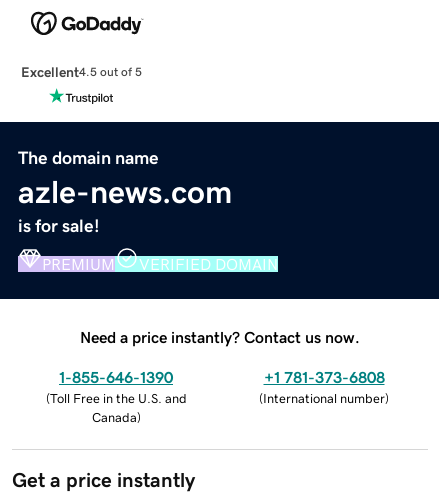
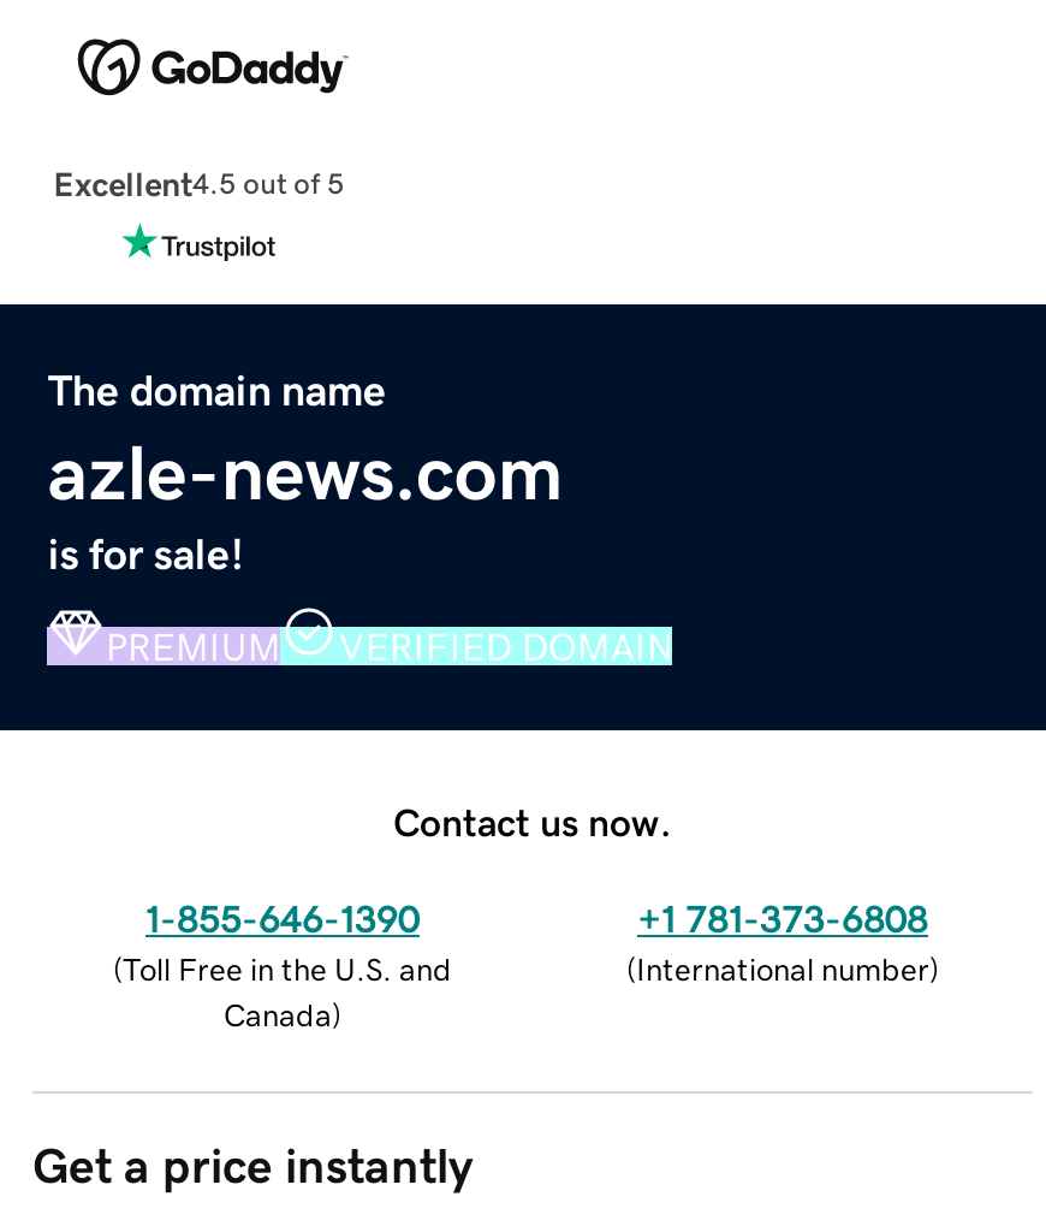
[80,329,360,345] Need a price instantly? Contact us now. -> [393,802,672,840] Contact us now.

